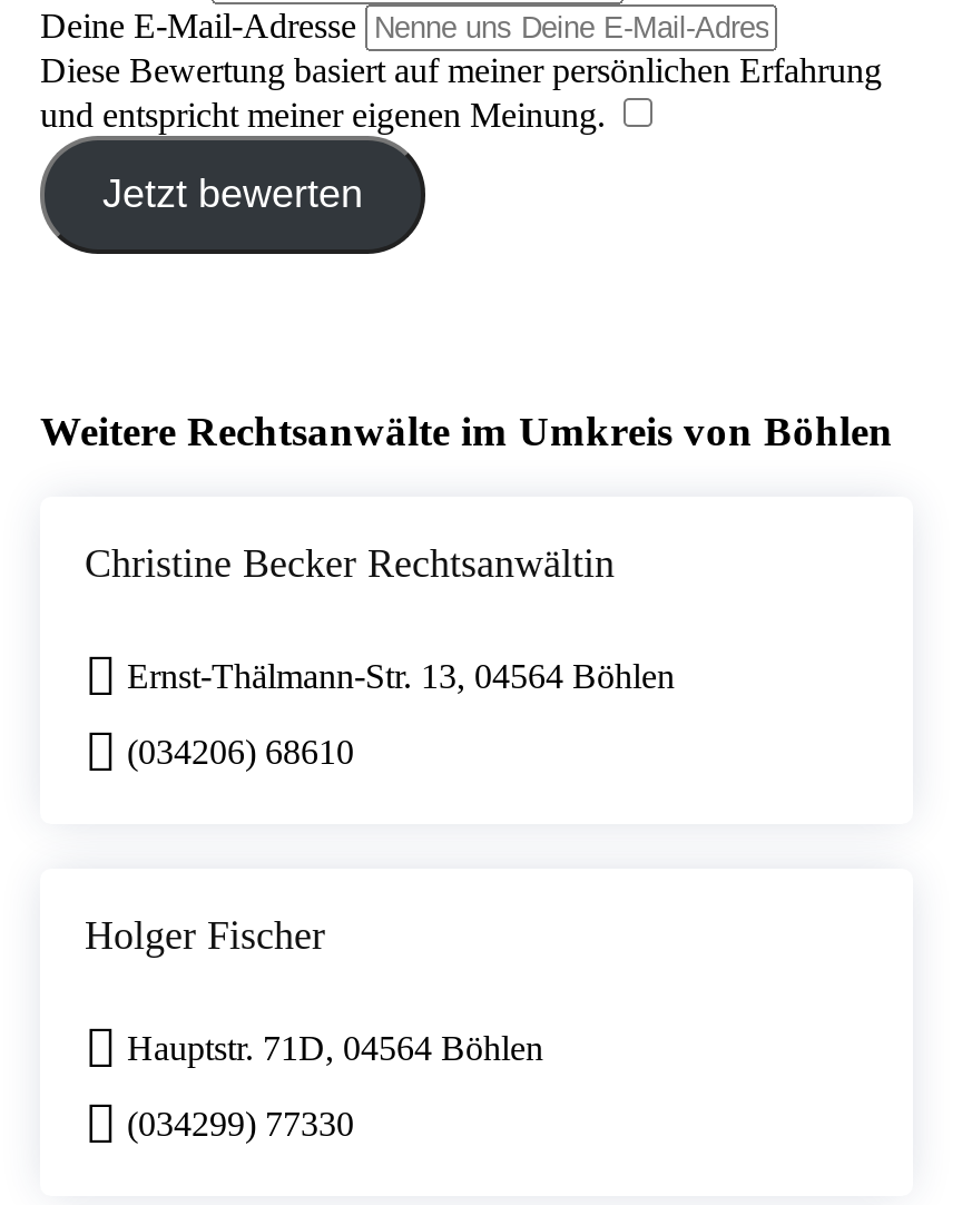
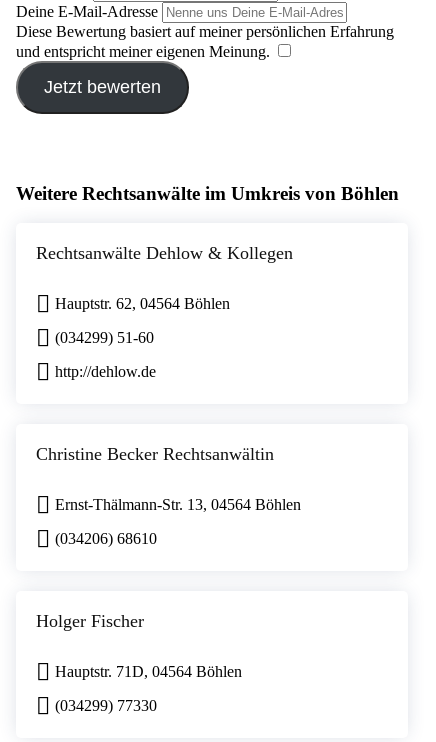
none -> [36,243,293,380] Rechtsanwälte Dehlow & Kollegen | Hauptstr. 62, 04564 Böhlen | (034299) 51-60 | http://dehlow.de

